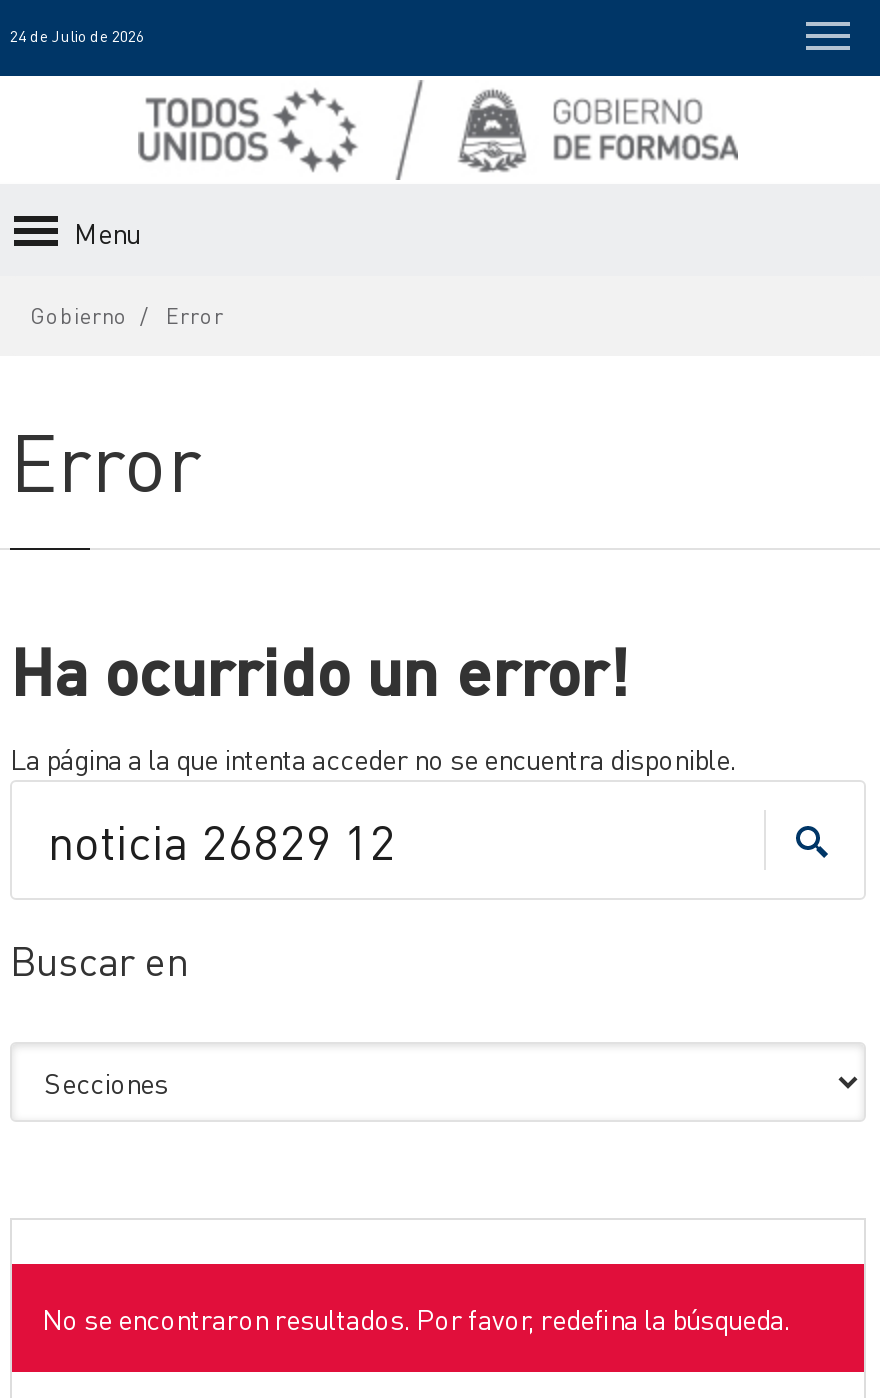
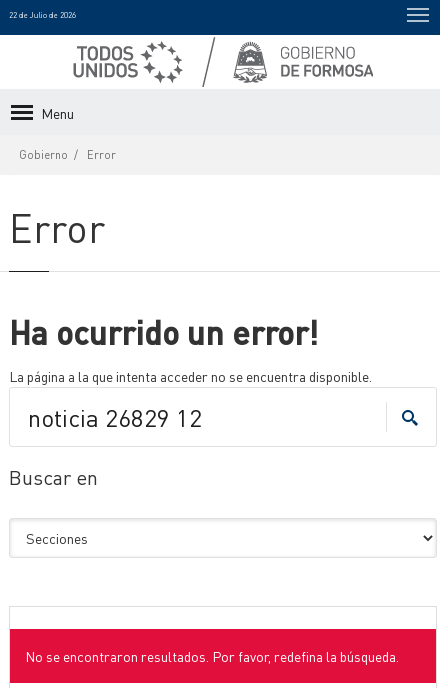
[10,26,144,46] 24 de Julio de 2026 -> [9,10,76,20] 22 de Julio de 2026

